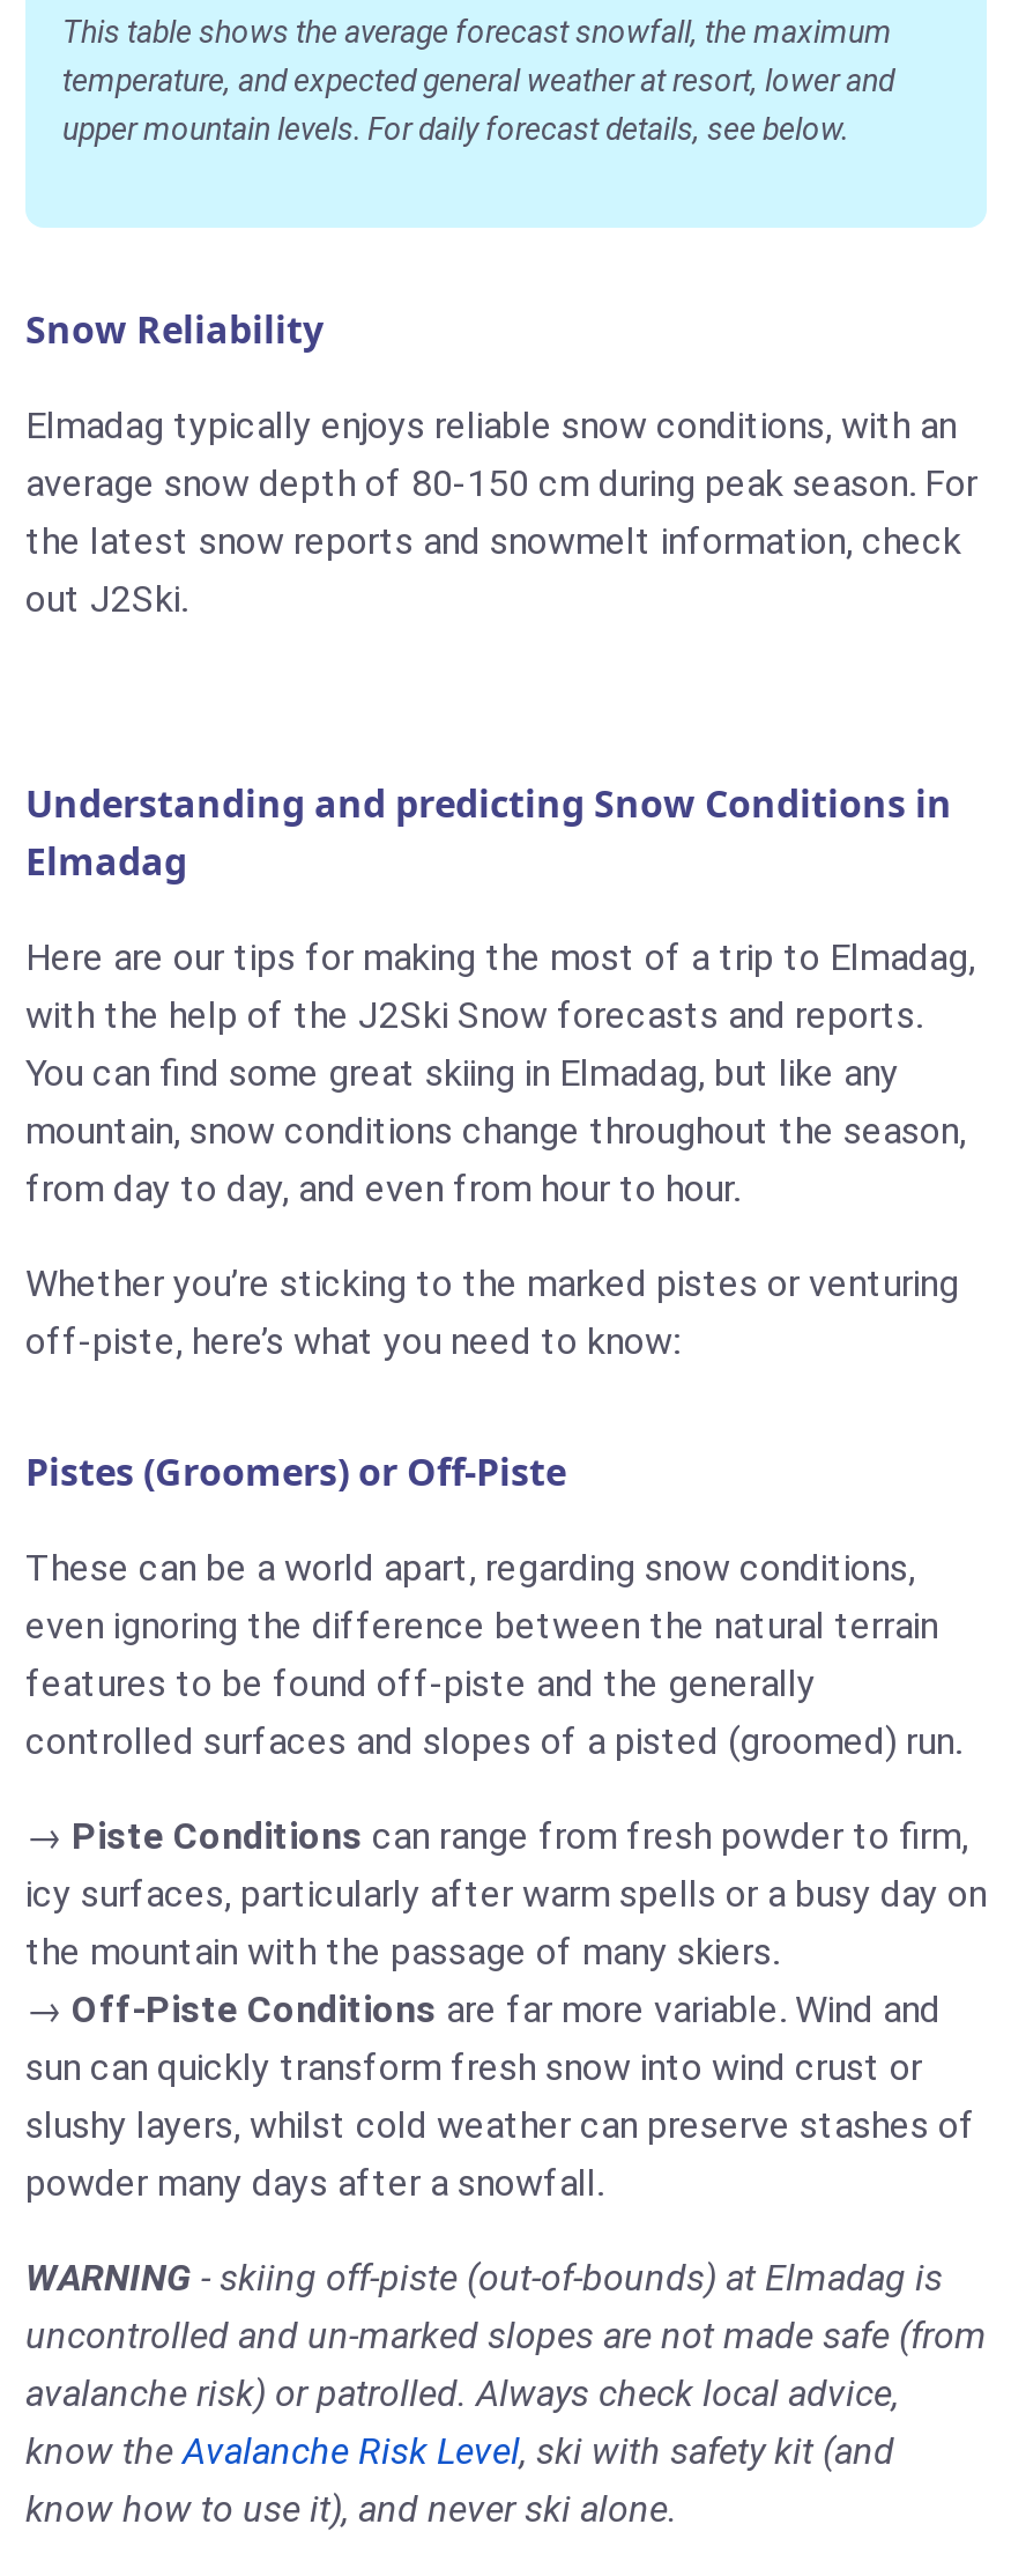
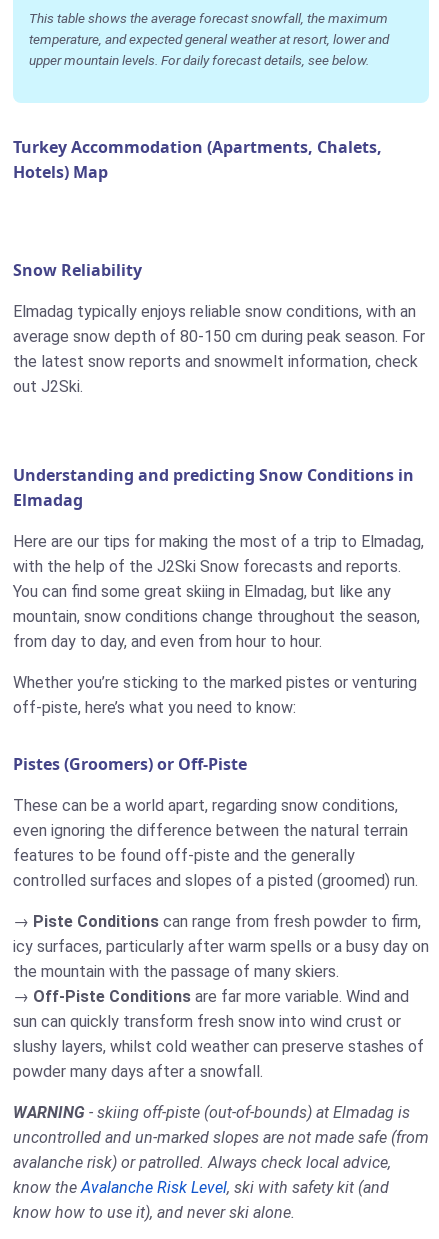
none -> [13,136,382,183] Turkey Accommodation (Apartments, Chalets, | Hotels) Map

